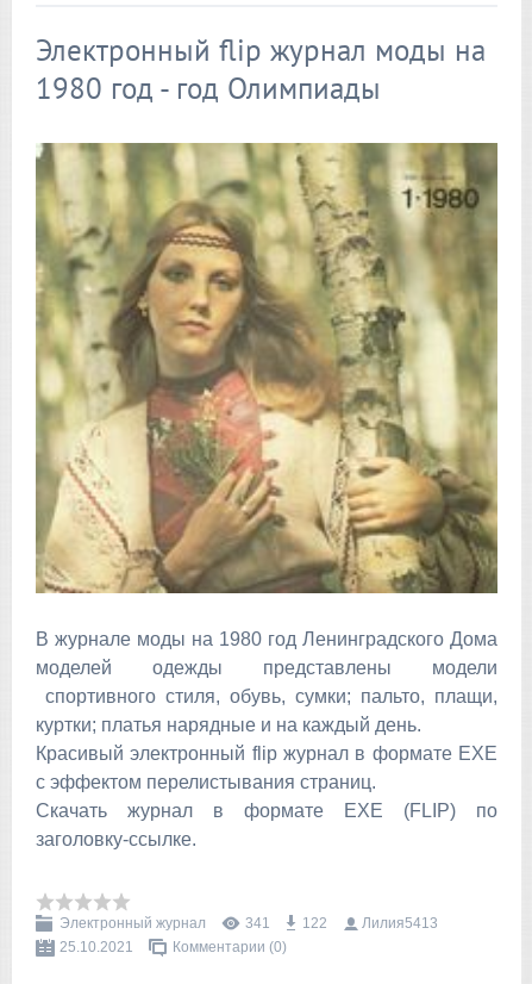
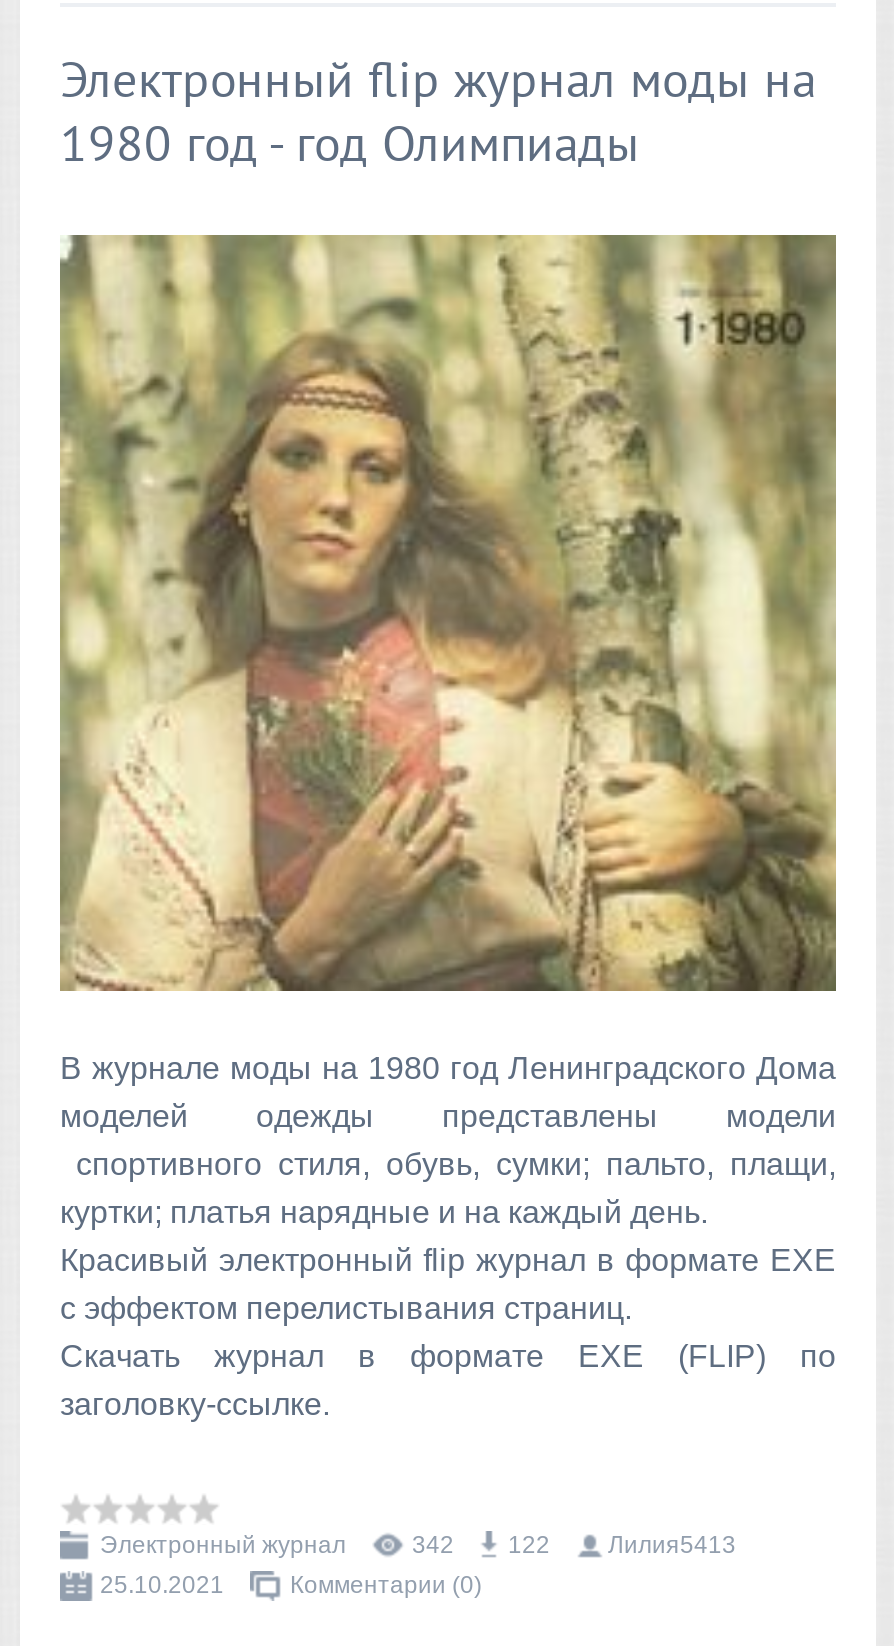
[245,915,327,932] 341 122 -> [412,1532,550,1560] 342 122

